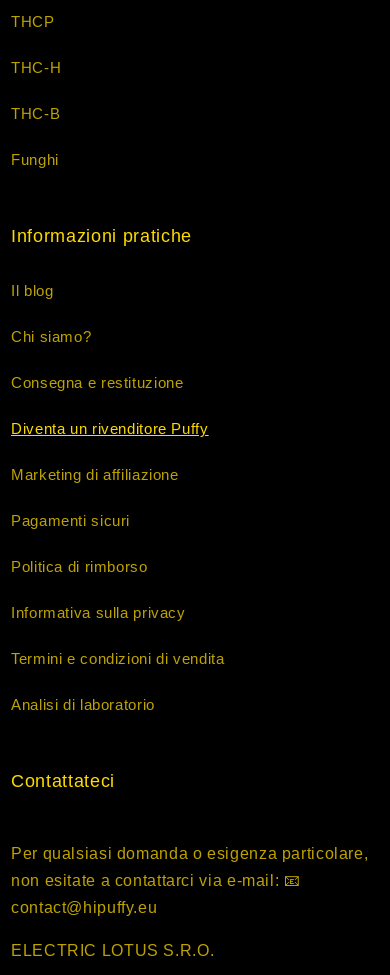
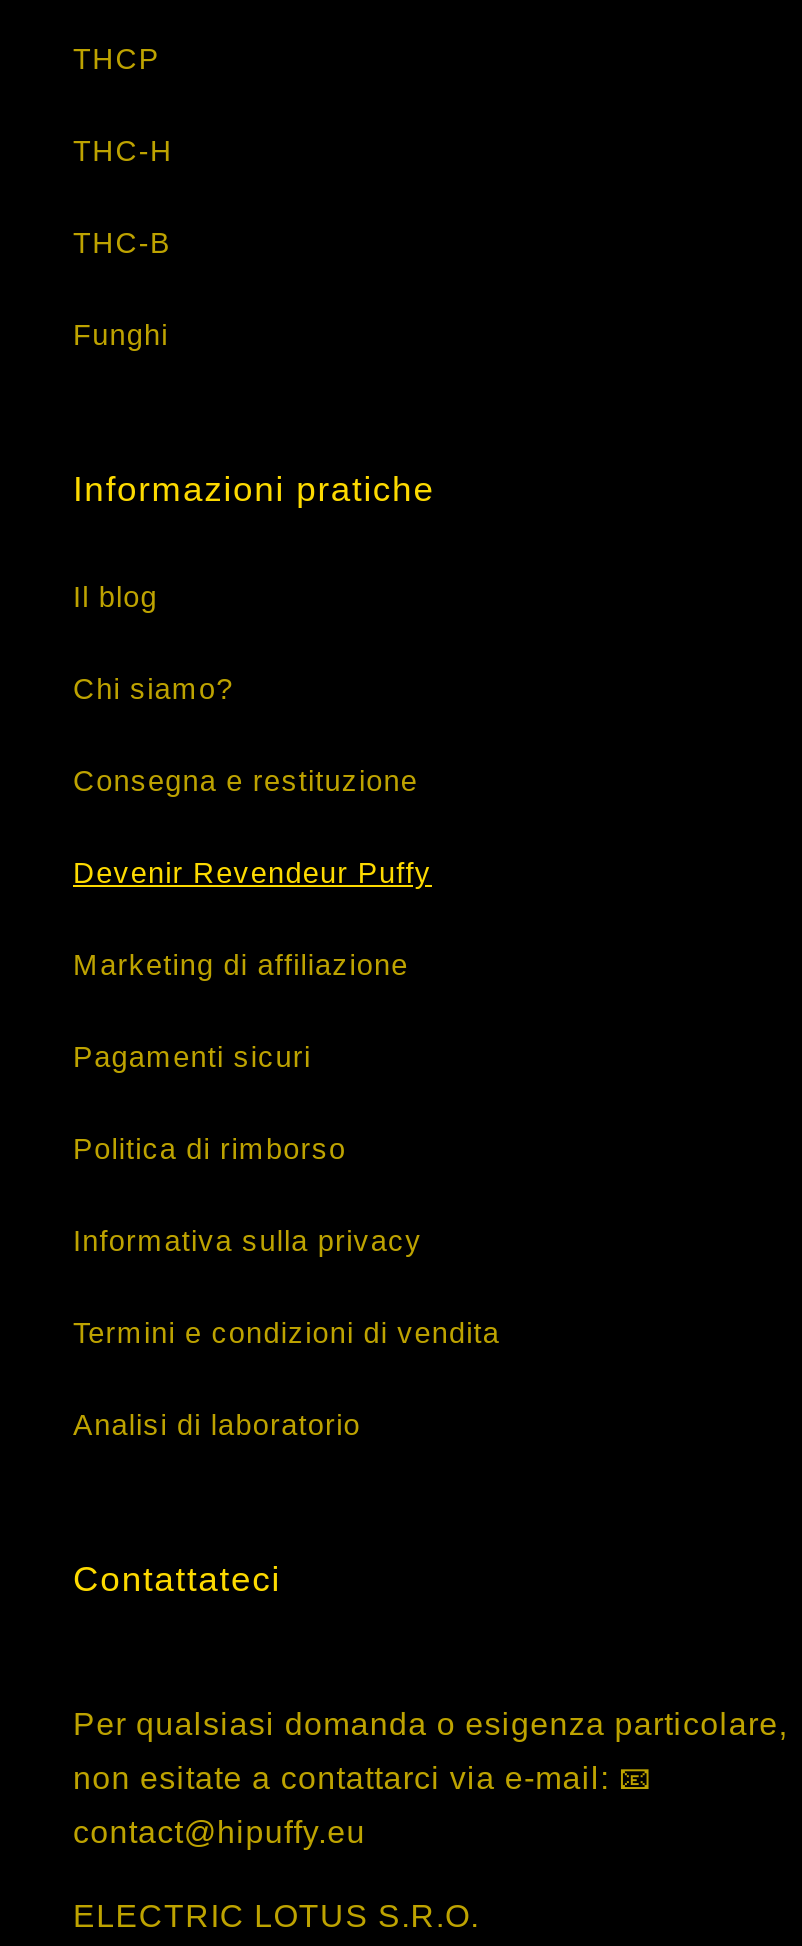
[11,421,209,437] Diventa un rivenditore Puffy -> [73,857,432,889] Devenir Revendeur Puffy

